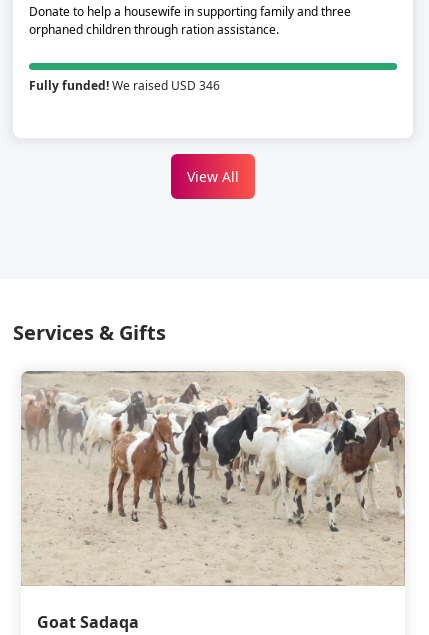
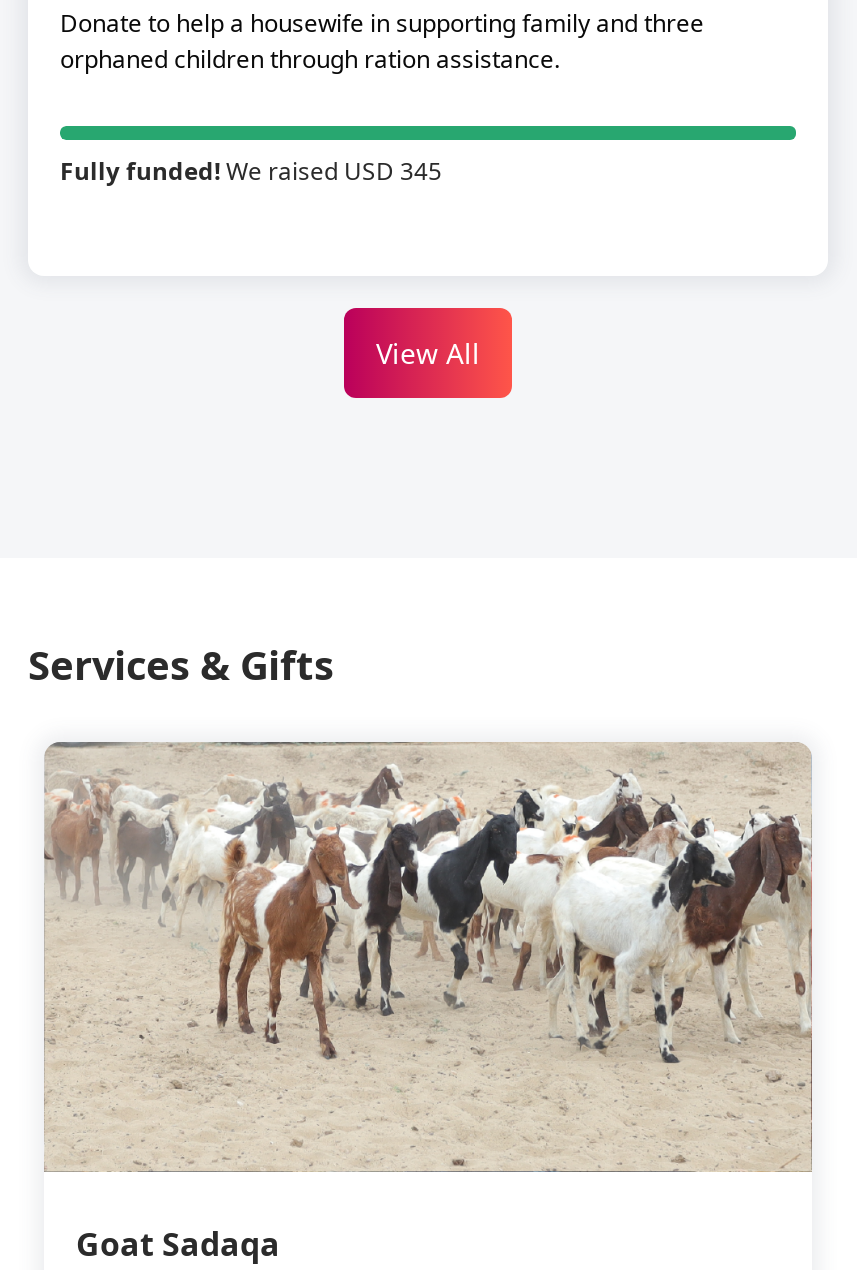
[29,77,220,94] Fully funded! We raised USD 346 -> [60,155,442,189] Fully funded! We raised USD 345

